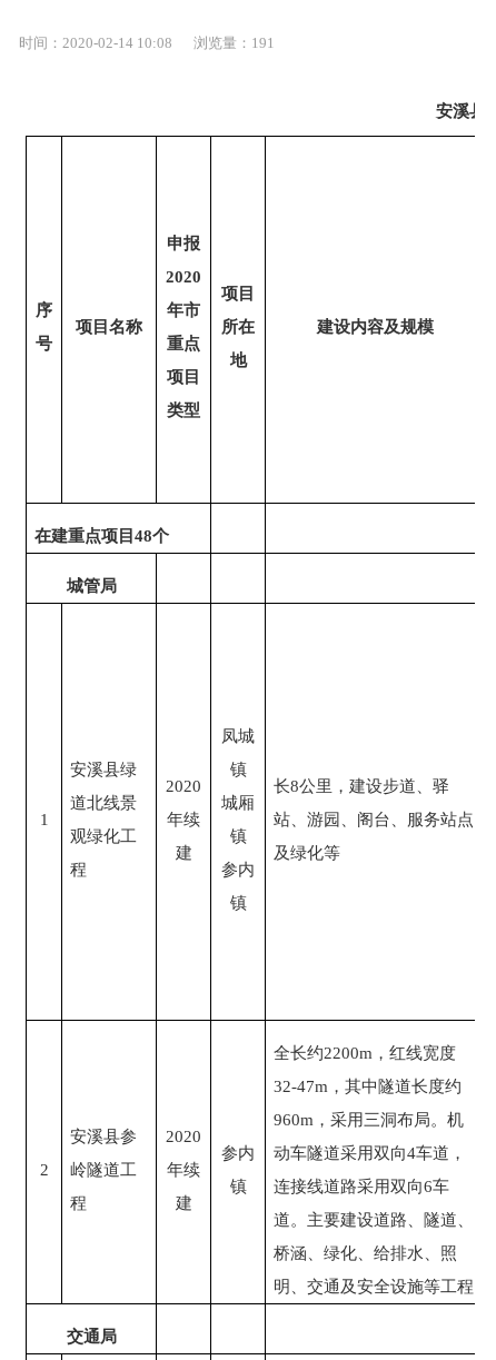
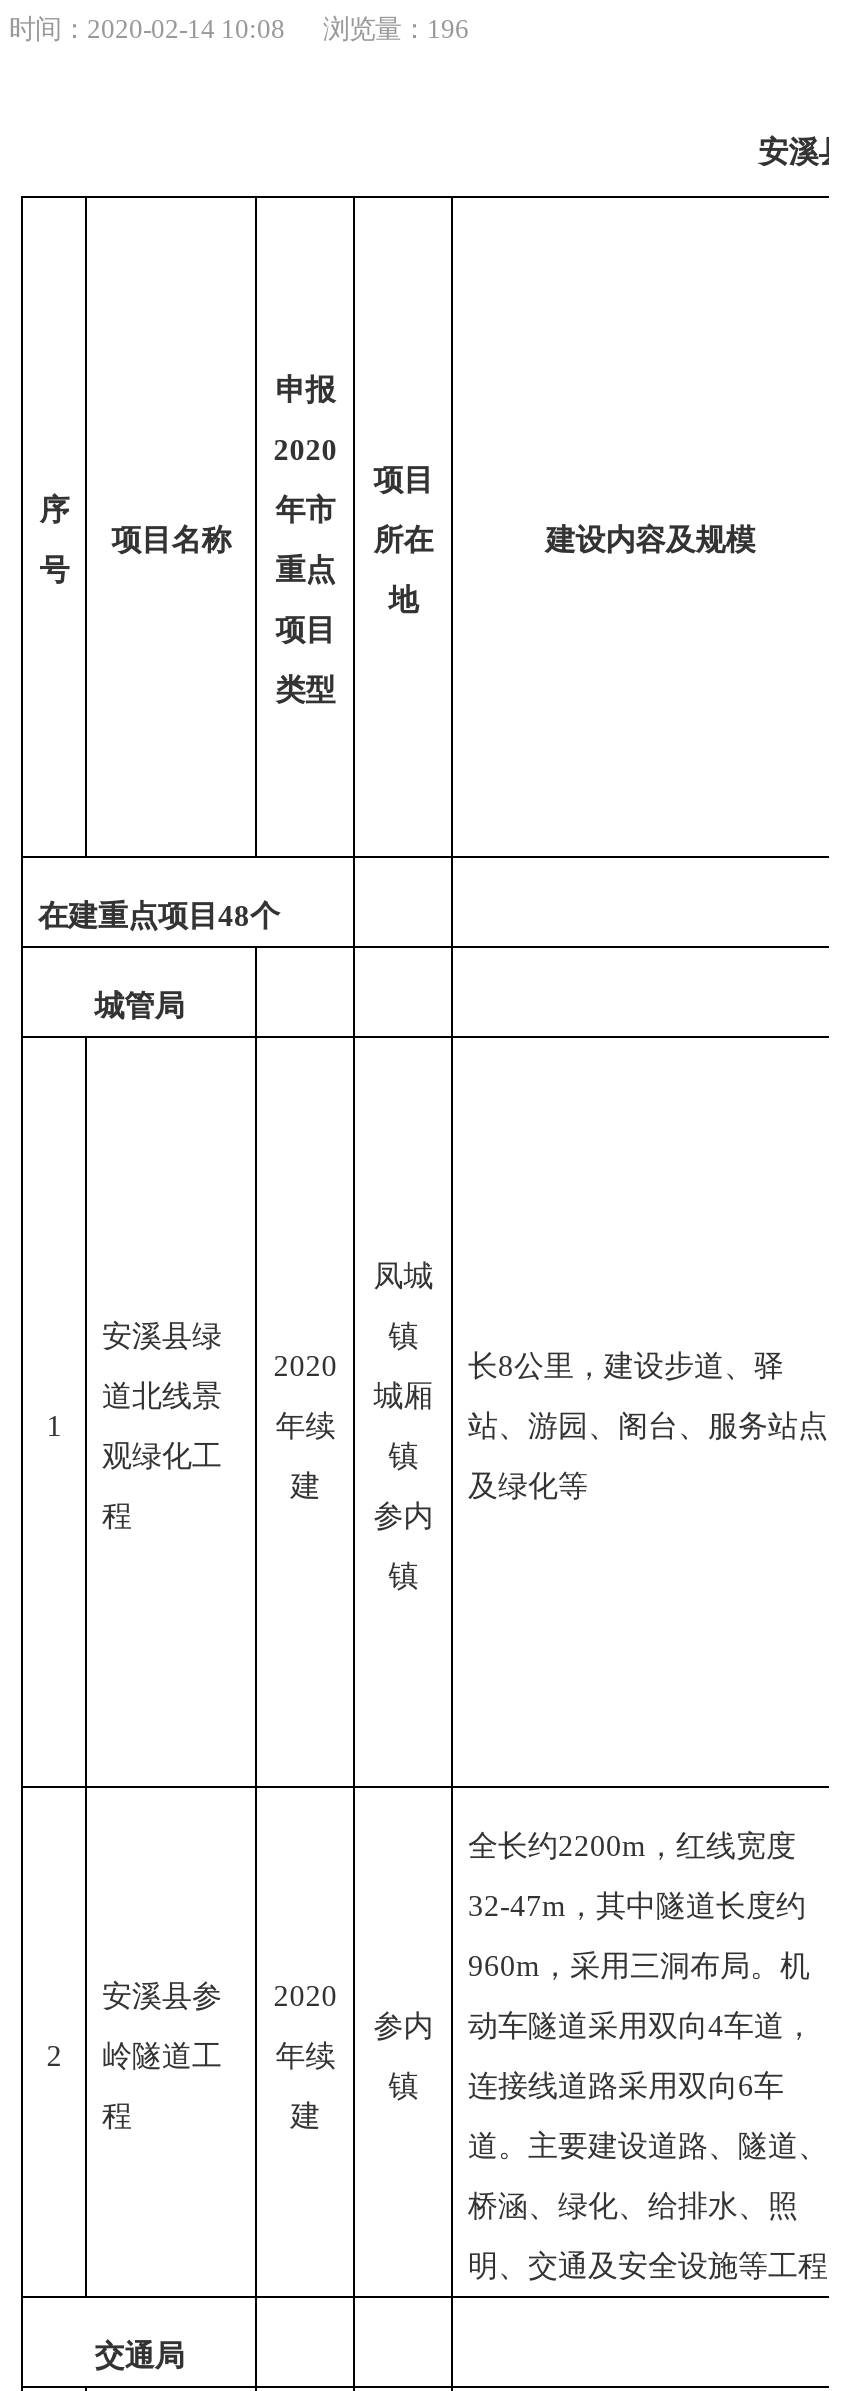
[19,35,275,51] 时间：2020-02-14 10:08 浏览量：191 -> [9,15,469,45] 时间：2020-02-14 10:08 浏览量：196

